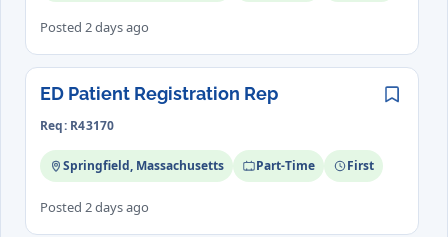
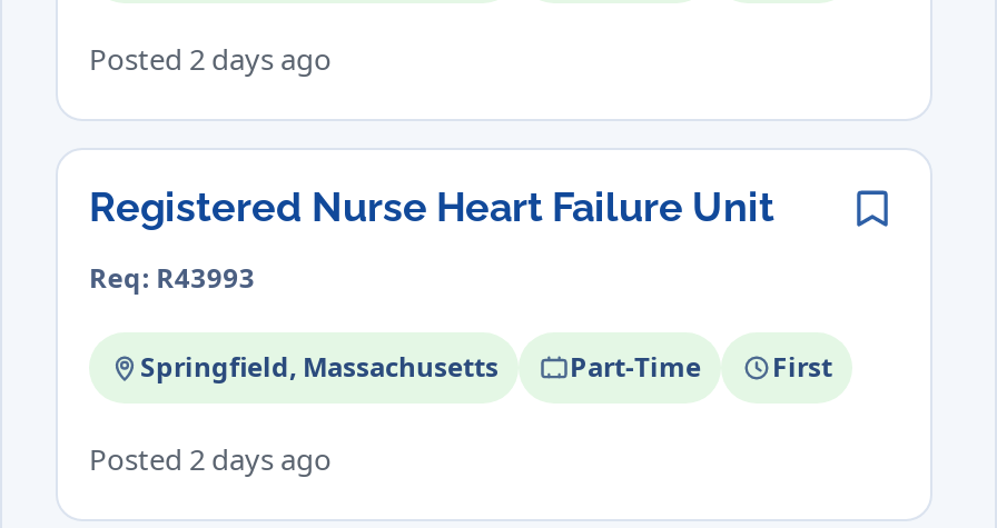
[40,83,278,104] ED Patient Registration Rep -> [89,184,774,231] Registered Nurse Heart Failure Unit
[40,117,115,134] Req: R43170 -> [89,259,255,297] Req: R43993

